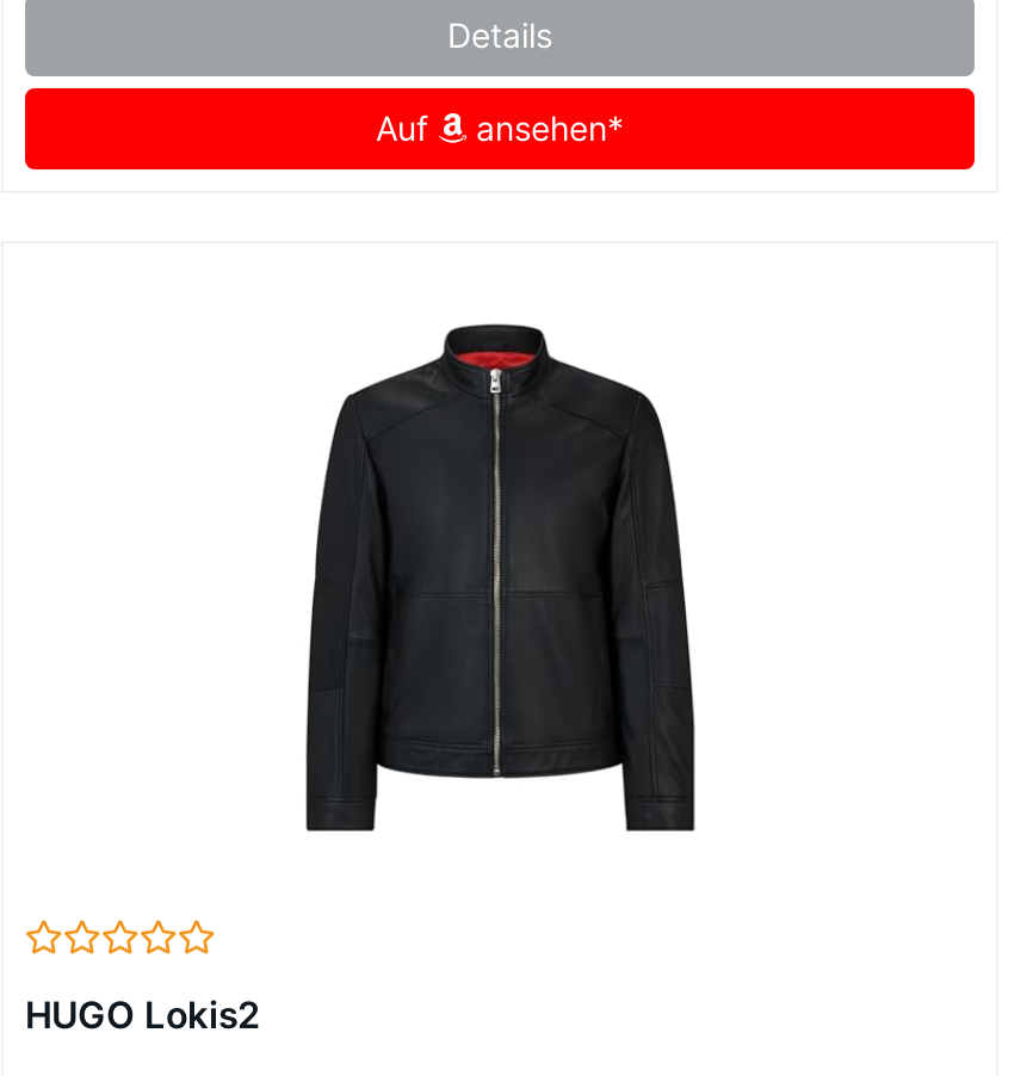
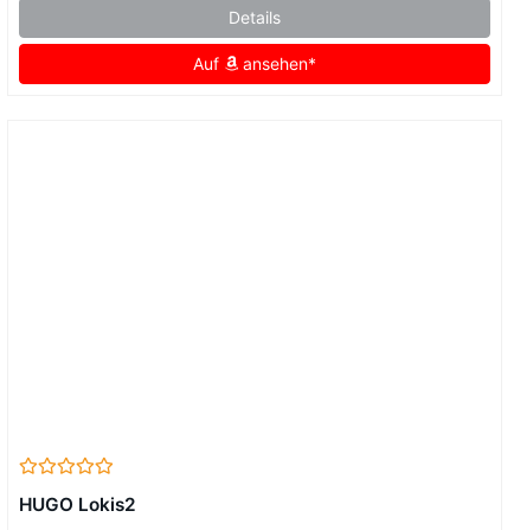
[304,322,698,833] [image] -> none

